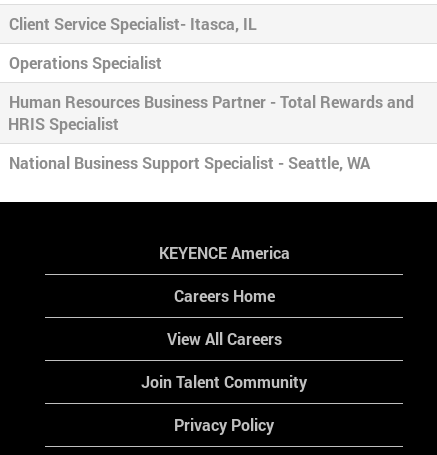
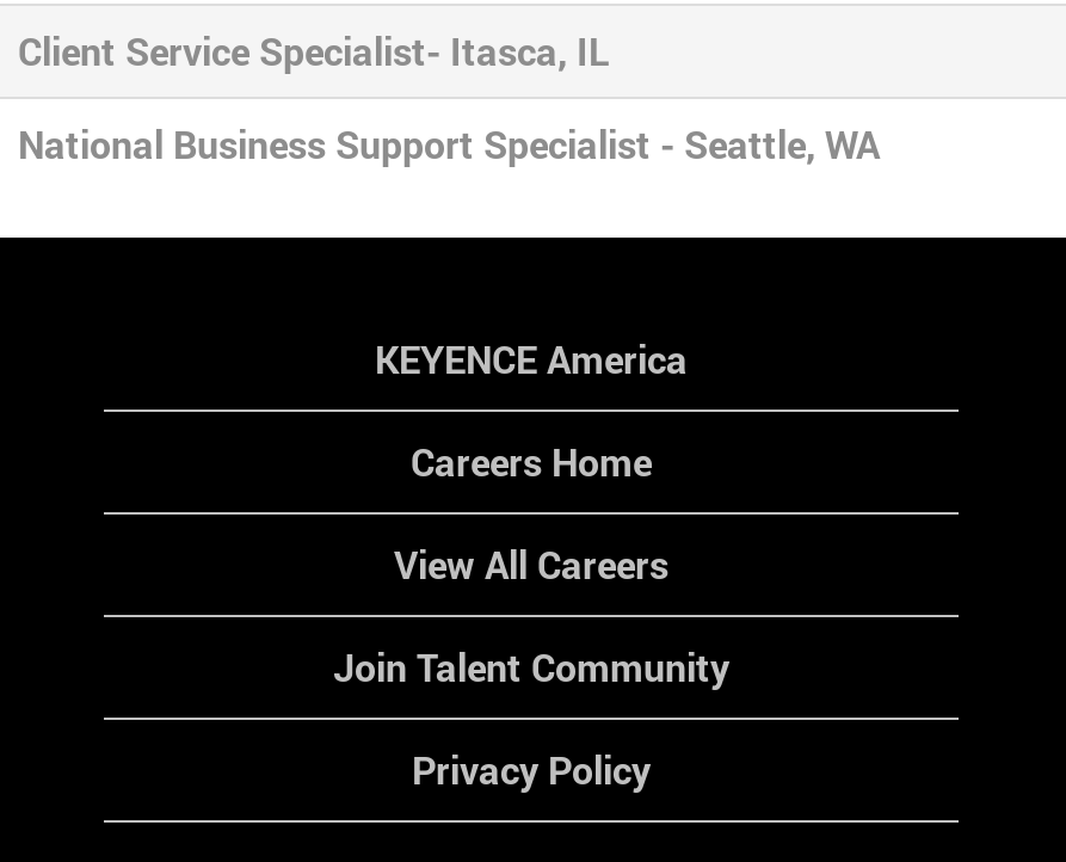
[8,51,414,133] Operations Specialist | Human Resources Business Partner - Total Rewards and | HRIS Specialist -> none

